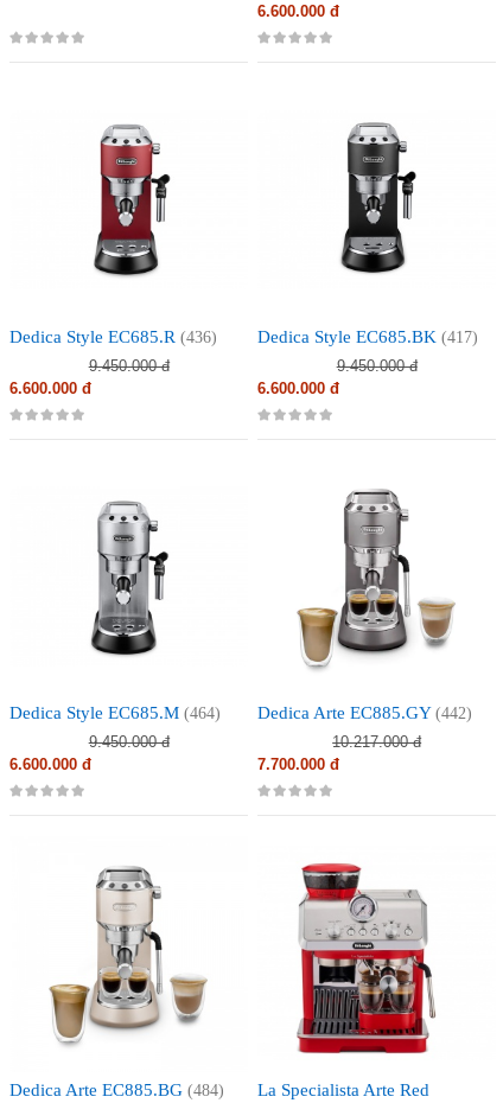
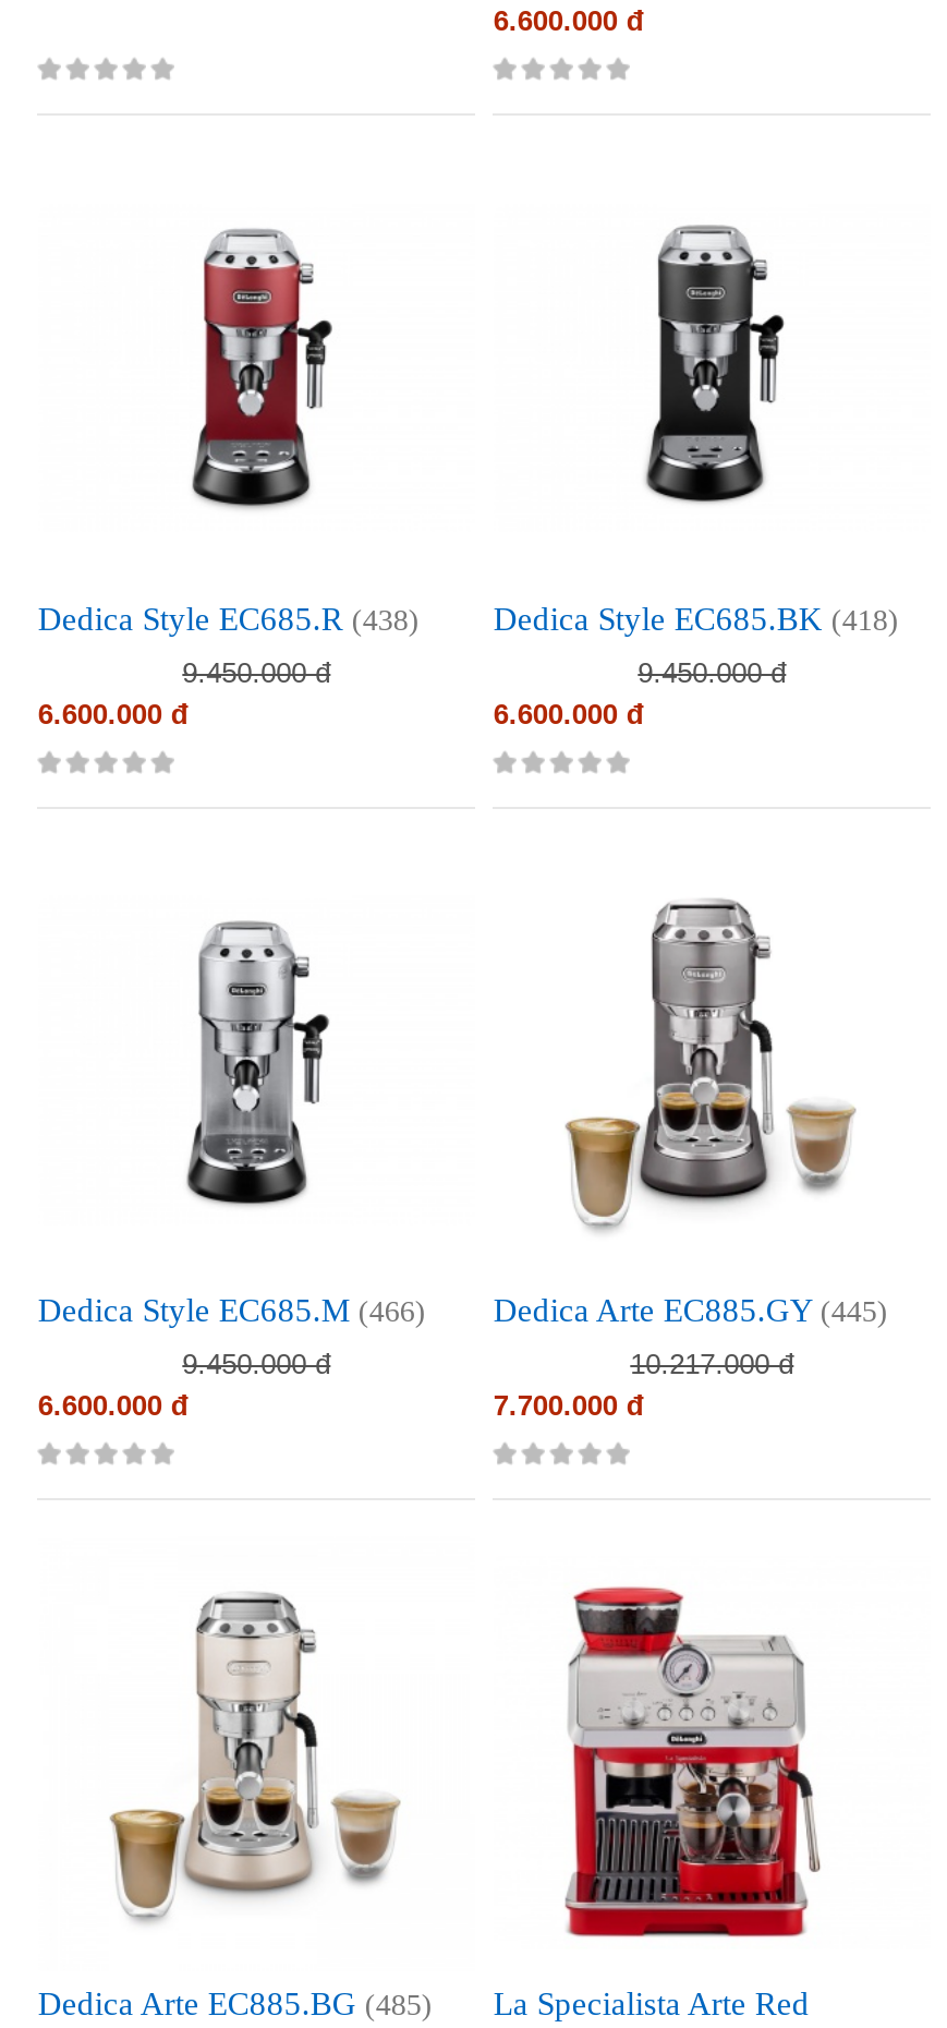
[10,327,218,346] Dedica Style EC685.R (436) -> [38,602,419,637] Dedica Style EC685.R (438)
[258,327,478,346] Dedica Style EC685.BK (417) -> [493,602,899,637] Dedica Style EC685.BK (418)
[10,704,221,723] Dedica Style EC685.M (464) -> [38,1294,426,1329] Dedica Style EC685.M (466)
[258,704,473,723] Dedica Arte EC885.GY (442) -> [493,1294,888,1329] Dedica Arte EC885.GY (445)
[10,1081,225,1100] Dedica Arte EC885.BG (484) -> [38,1987,432,2022] Dedica Arte EC885.BG (485)

